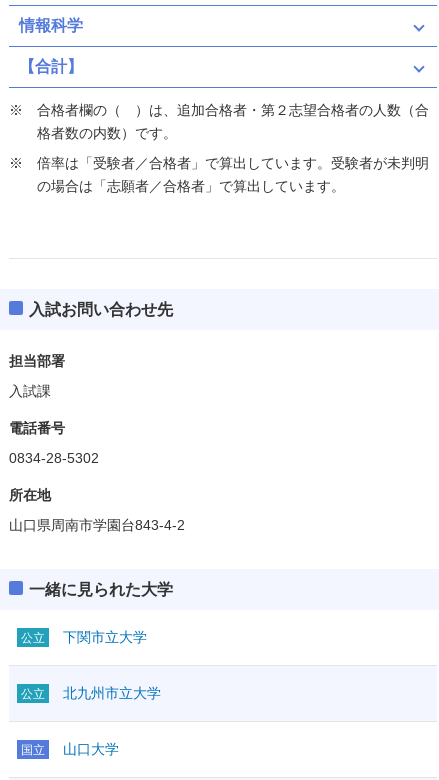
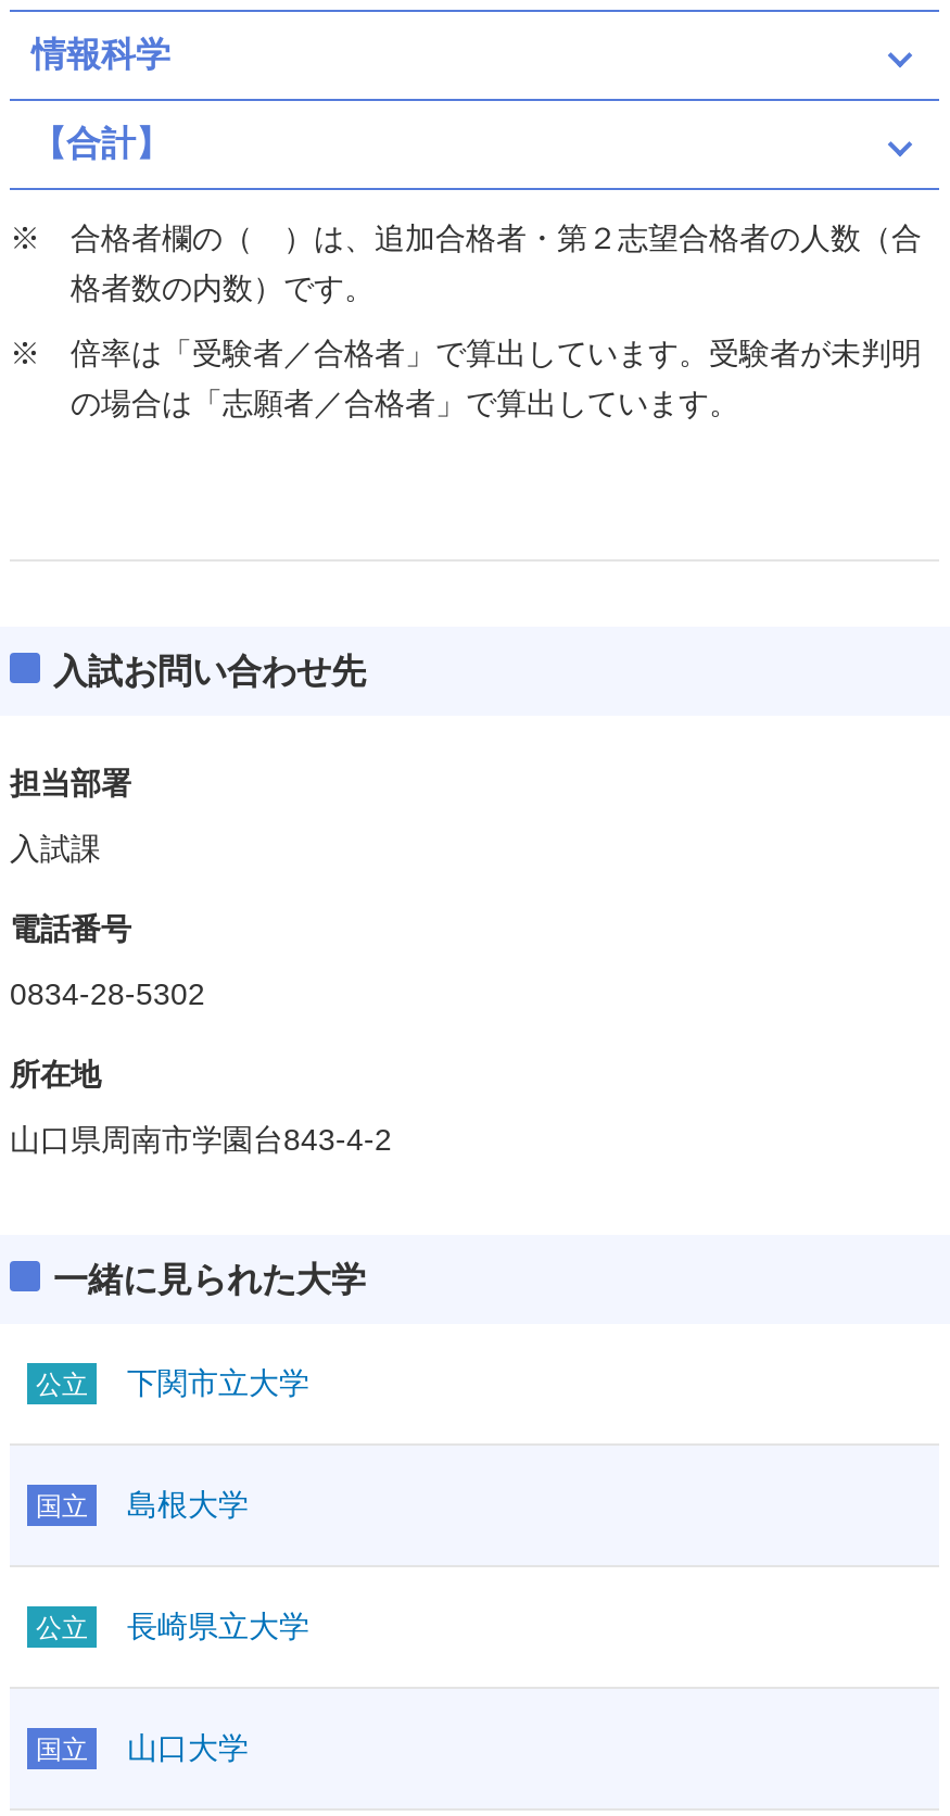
none -> [36,1486,249,1522] 国立 | 島根大学
[63,684,161,700] 北九州市立大学 -> [127,1607,309,1642] 長崎県立大学

